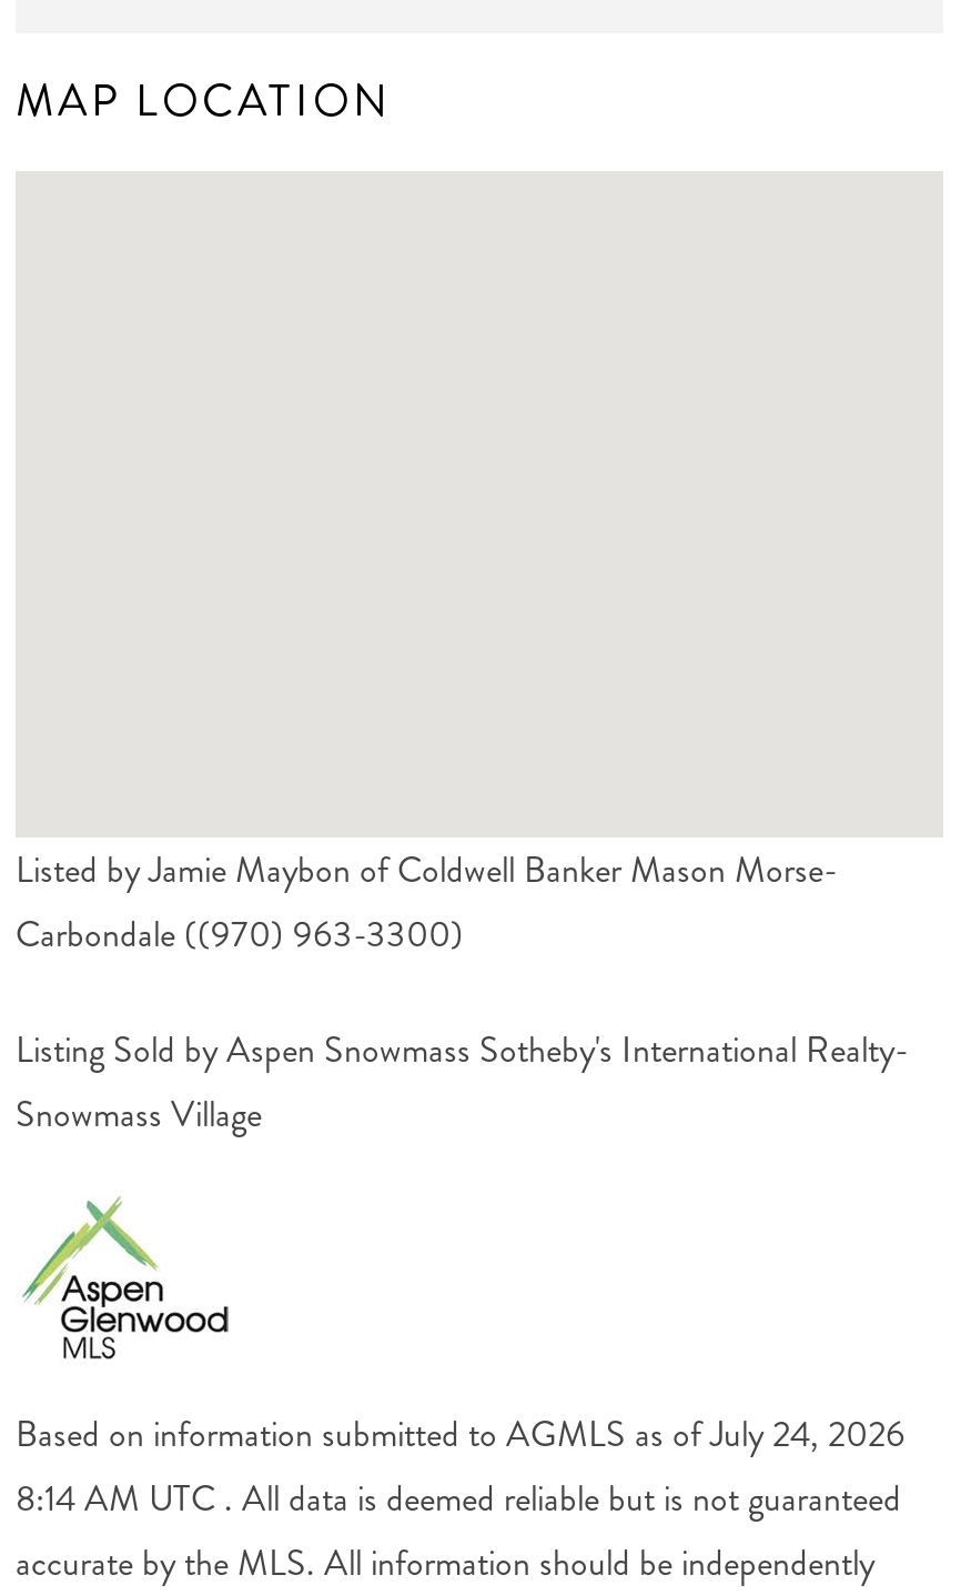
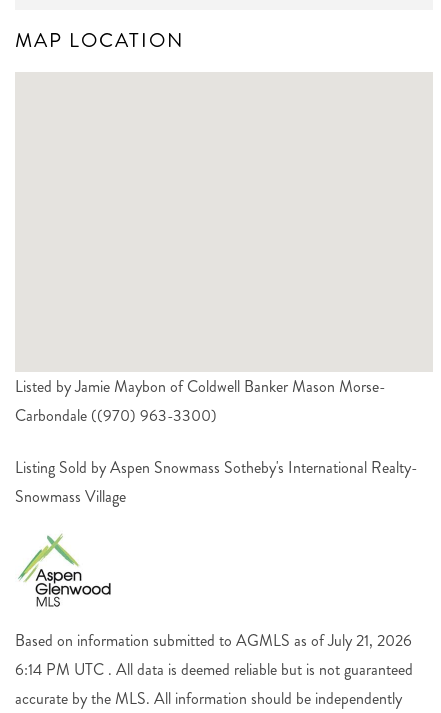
[16,1408,906,1459] Based on information submitted to AGMLS as of July 24, 2026 -> [15,629,412,652] Based on information submitted to AGMLS as of July 21, 2026
[16,1472,901,1523] 8:14 AM UTC . All data is deemed reliable but is not guaranteed -> [15,658,413,681] 6:14 PM UTC . All data is deemed reliable but is not guaranteed

